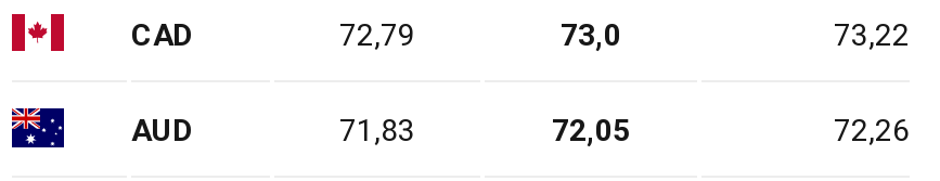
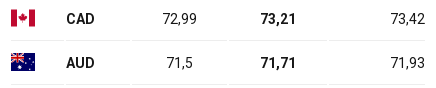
[339,18,415,53] 72,79 -> [162,11,197,27] 72,99
[561,18,621,53] 73,0 -> [260,11,296,27] 73,21
[834,18,910,53] 73,22 -> [390,11,425,27] 73,42
[339,113,415,148] 71,83 -> [166,55,193,71] 71,5
[552,113,630,148] 72,05 -> [260,55,296,71] 71,71
[834,113,910,148] 72,26 -> [390,55,425,71] 71,93

